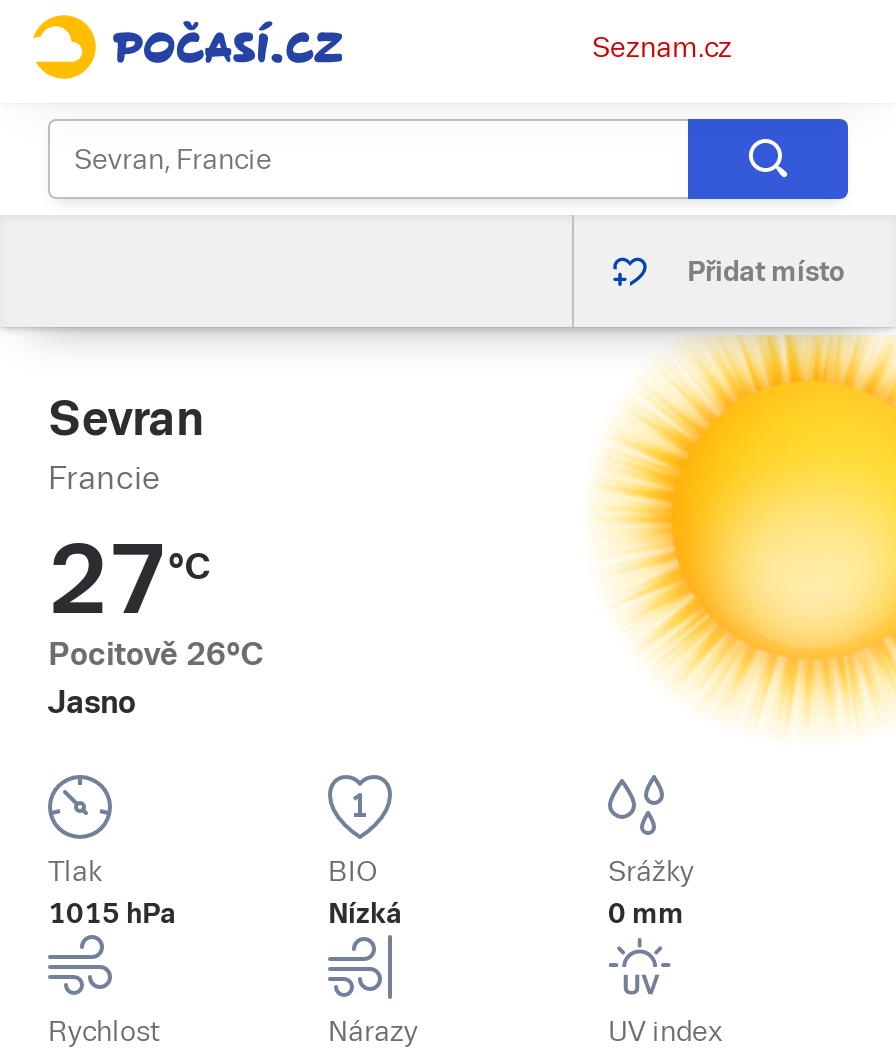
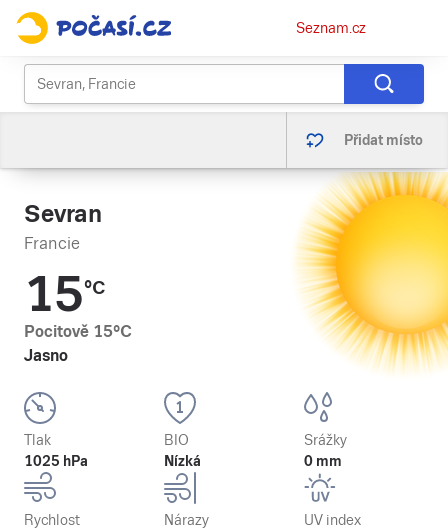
[48,525,210,635] 27°C -> [24,267,105,322] 15°C
[48,635,264,673] Pocitově 26°C -> [24,322,132,341] Pocitově 15°C
[48,897,176,929] 1015 hPa -> [24,453,88,469] 1025 hPa

